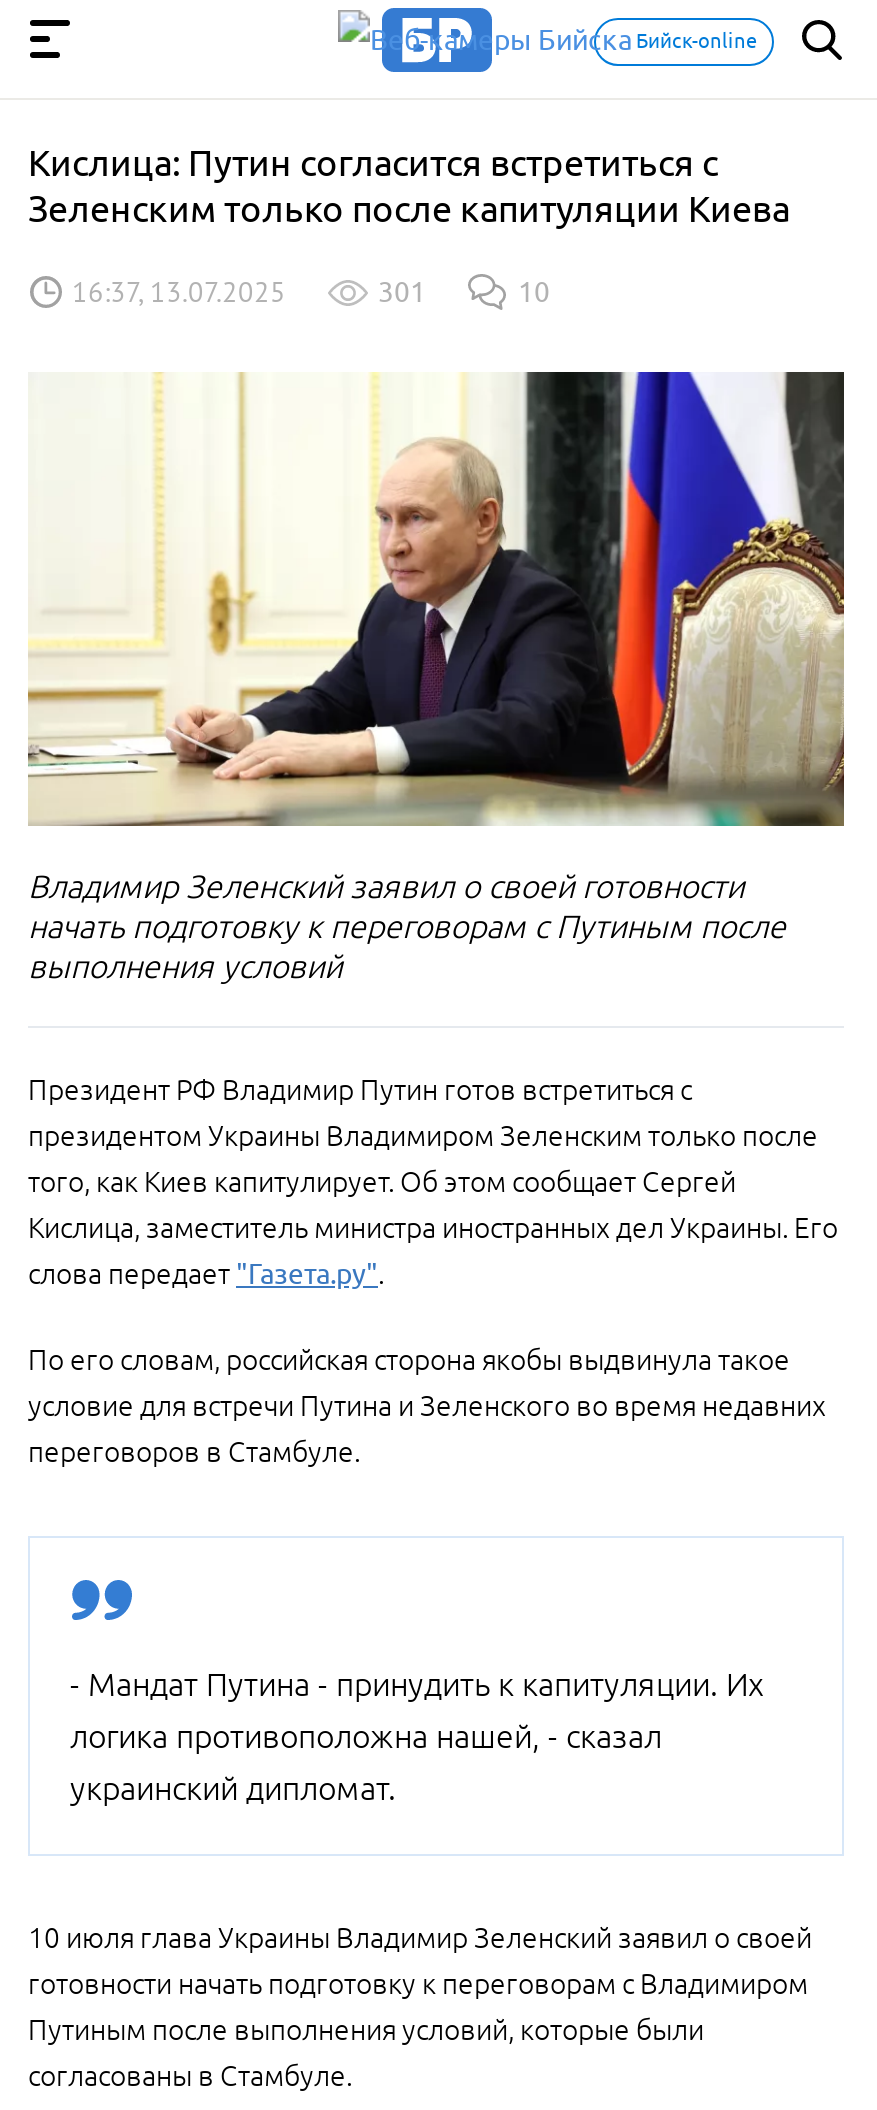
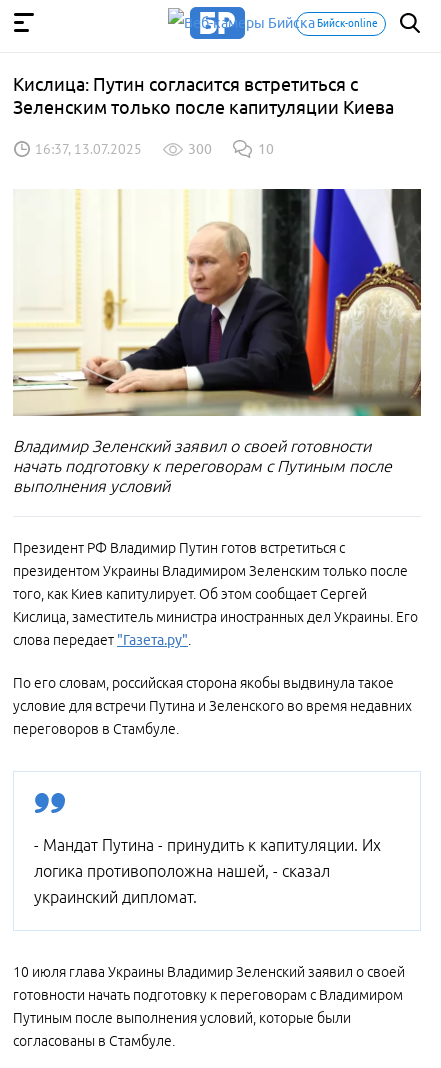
[378,276,426,308] 301 -> [188,141,212,157] 300

